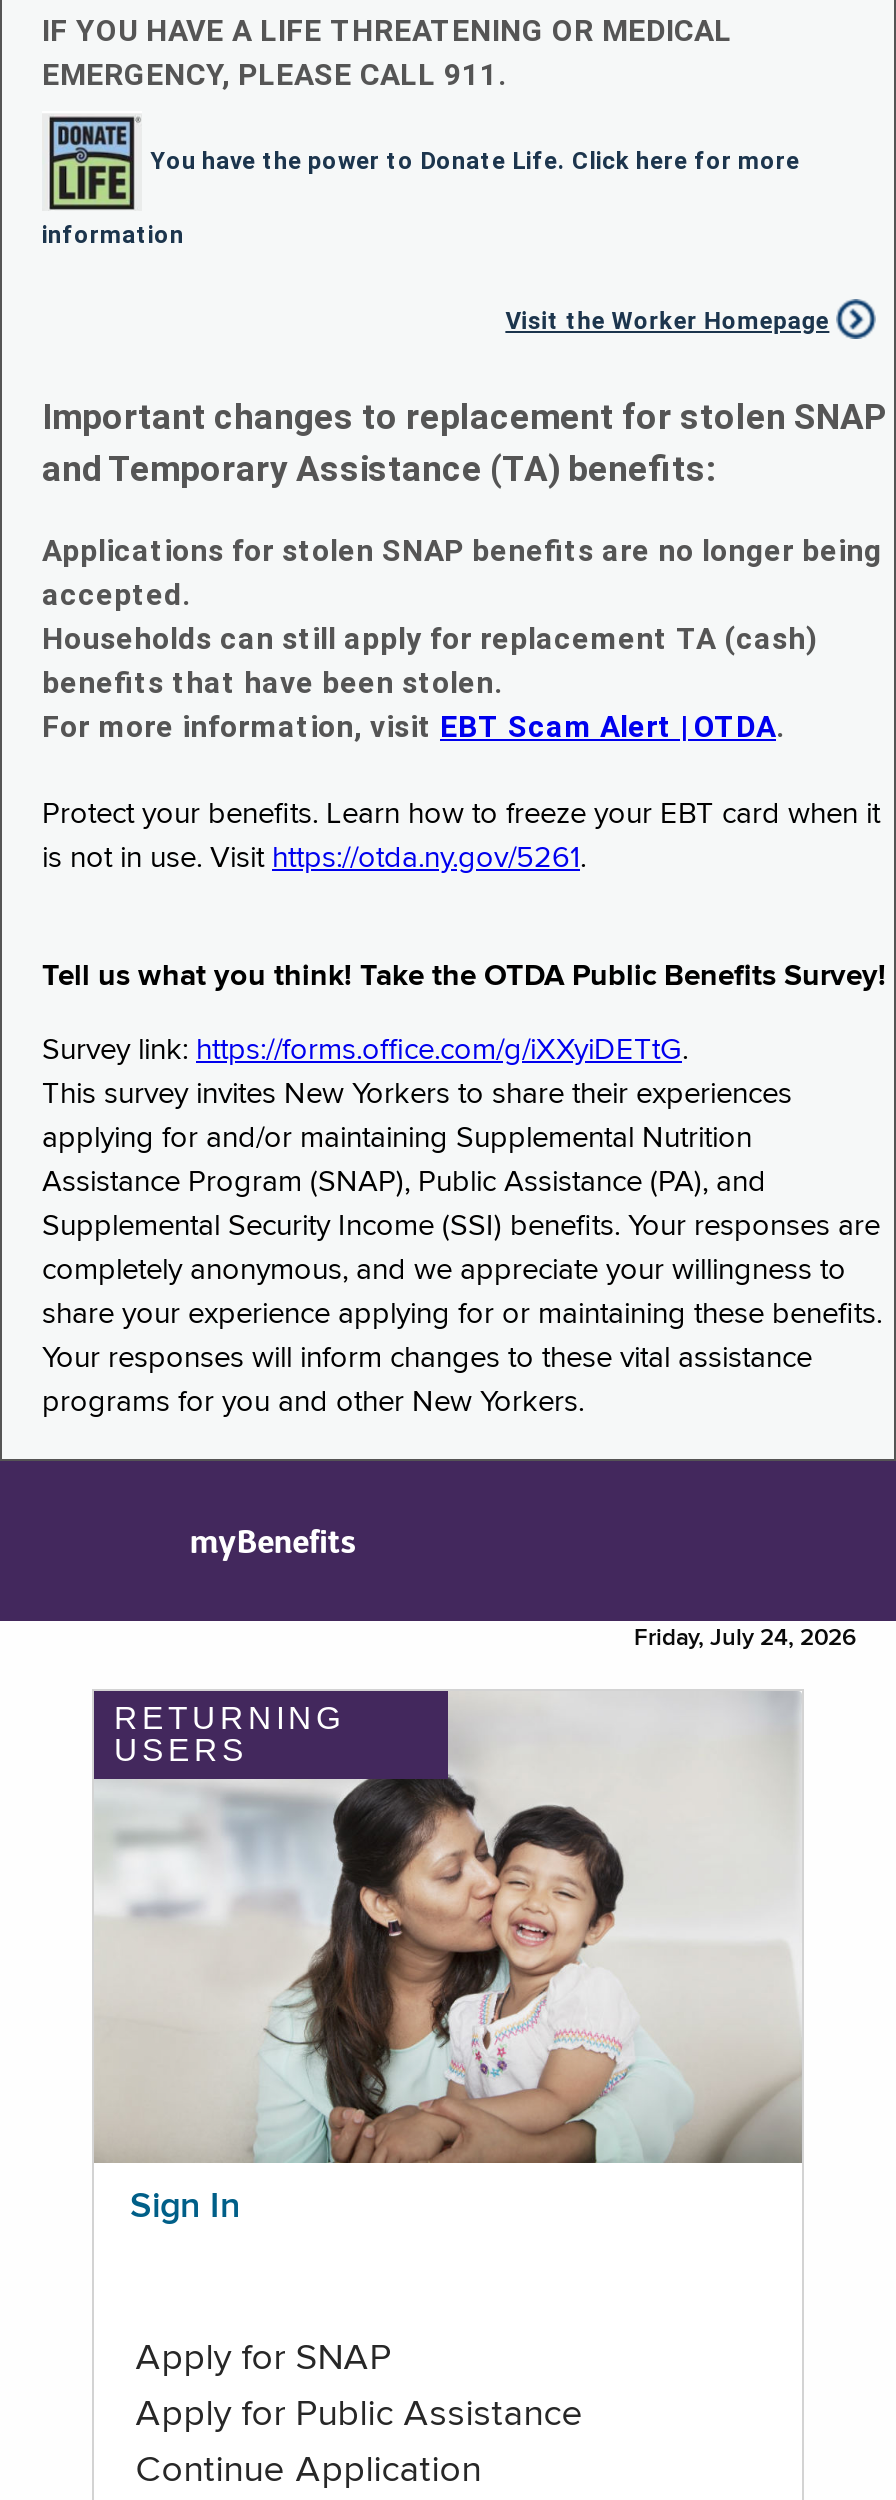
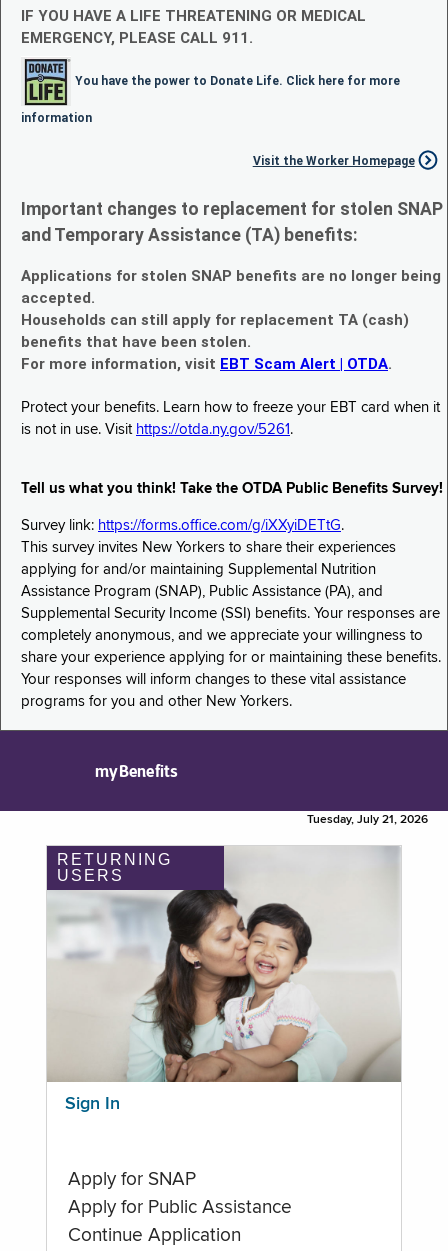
[634,1627,856,1651] Friday, July 24, 2026 -> [307,814,428,826] Tuesday, July 21, 2026

